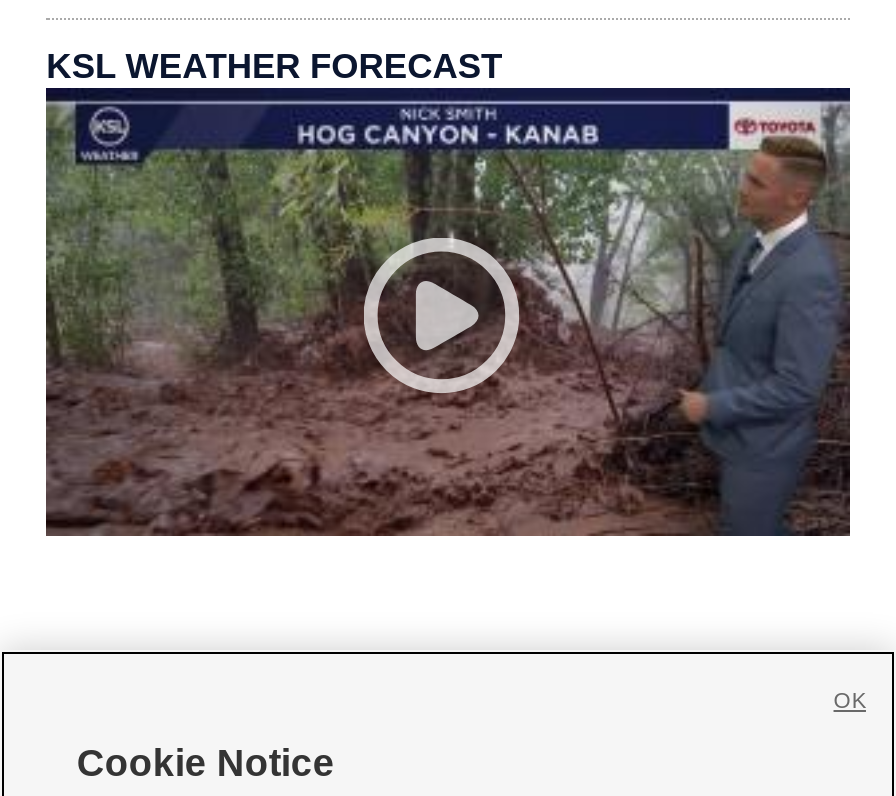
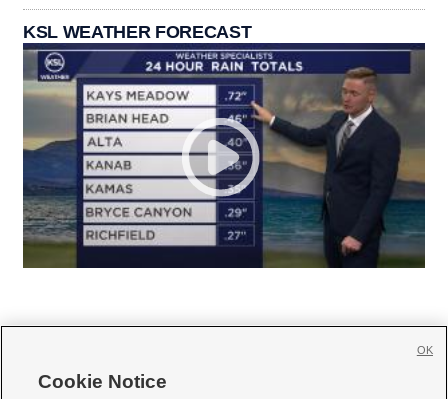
[46,87,850,539] [image] -> [23,42,425,269] [image]

